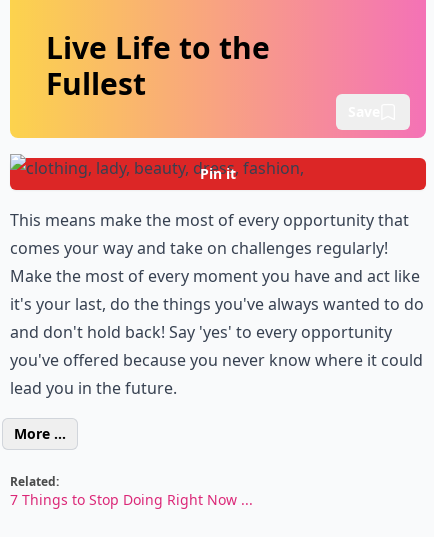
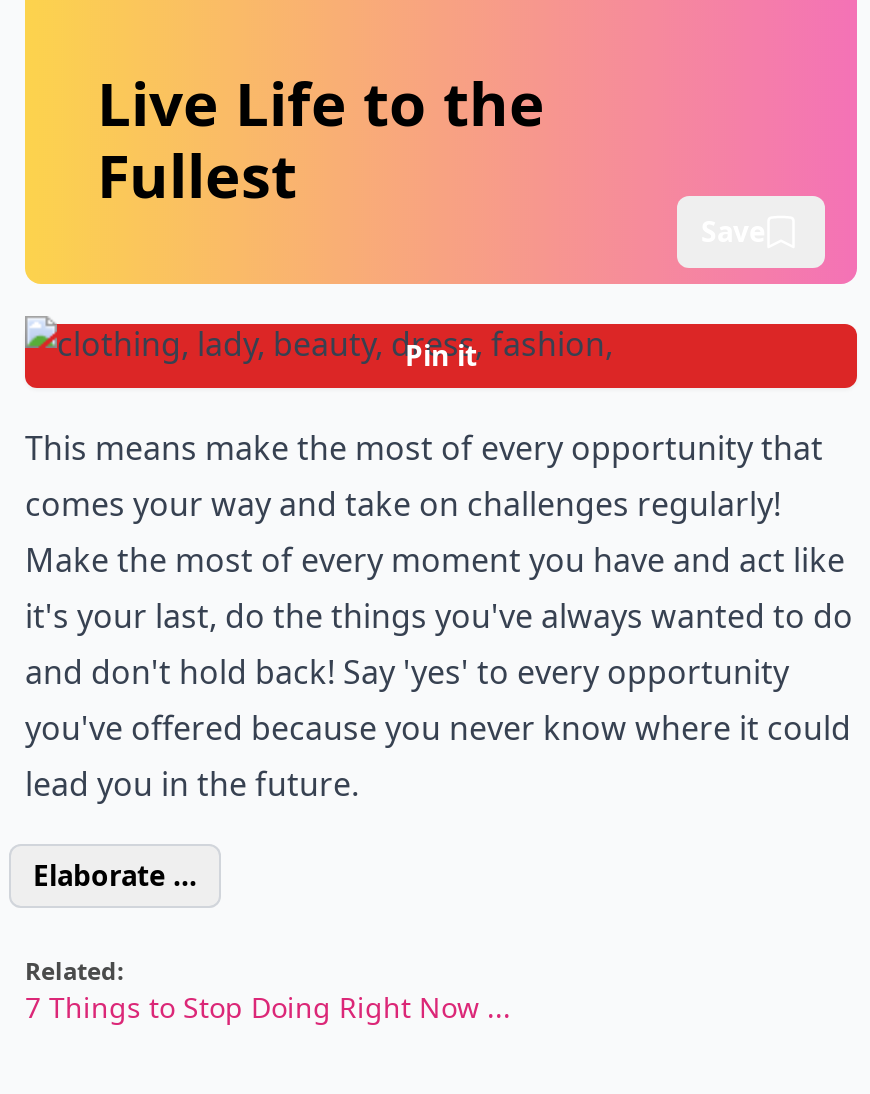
[14,424,66,443] More ... -> [33,856,197,894] Elaborate ...

